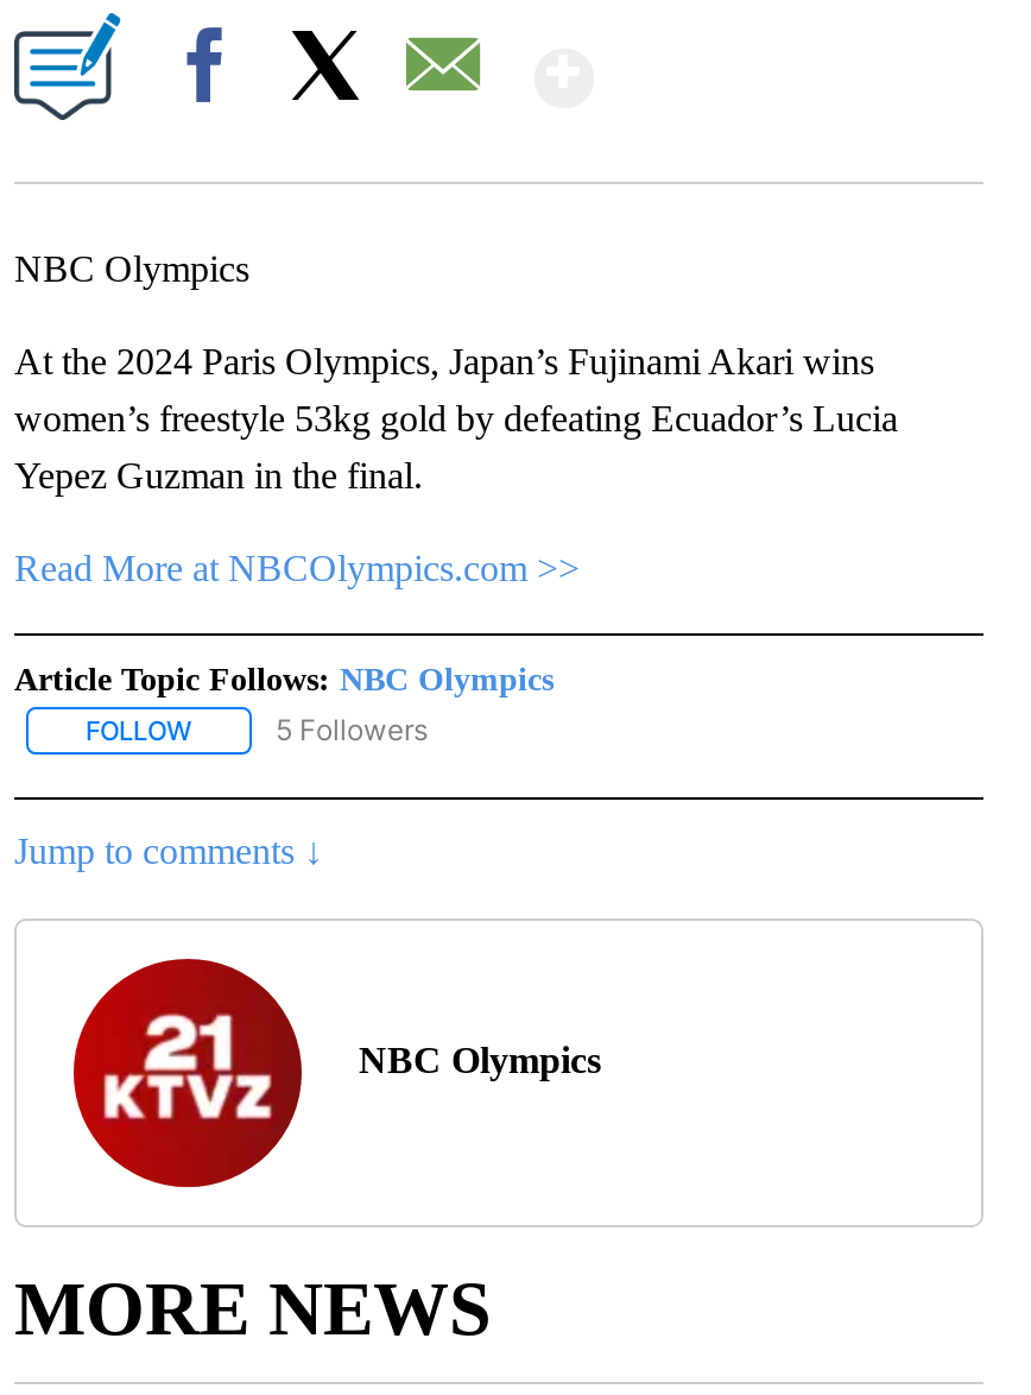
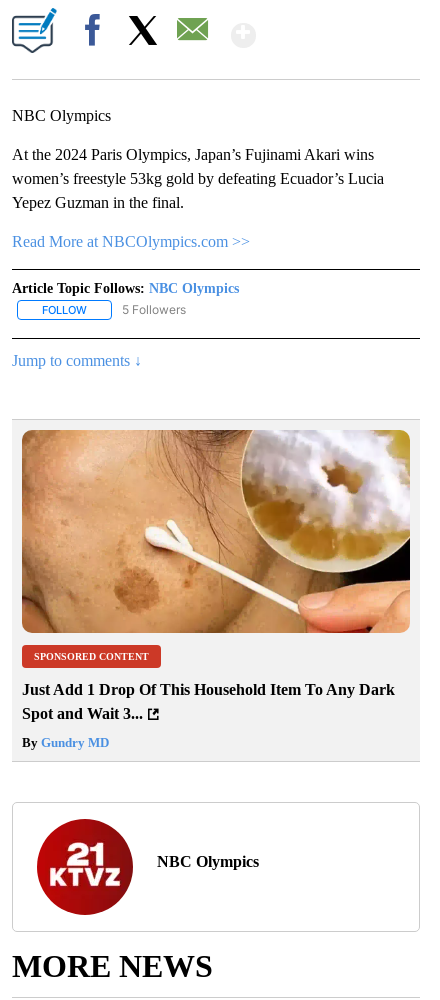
none -> [21,422,411,750] [image] | SPONSORED CONTENT | Just Add 1 Drop Of This Household Item To Any Dark | Spot and Wait 3... | By Gundry MD

